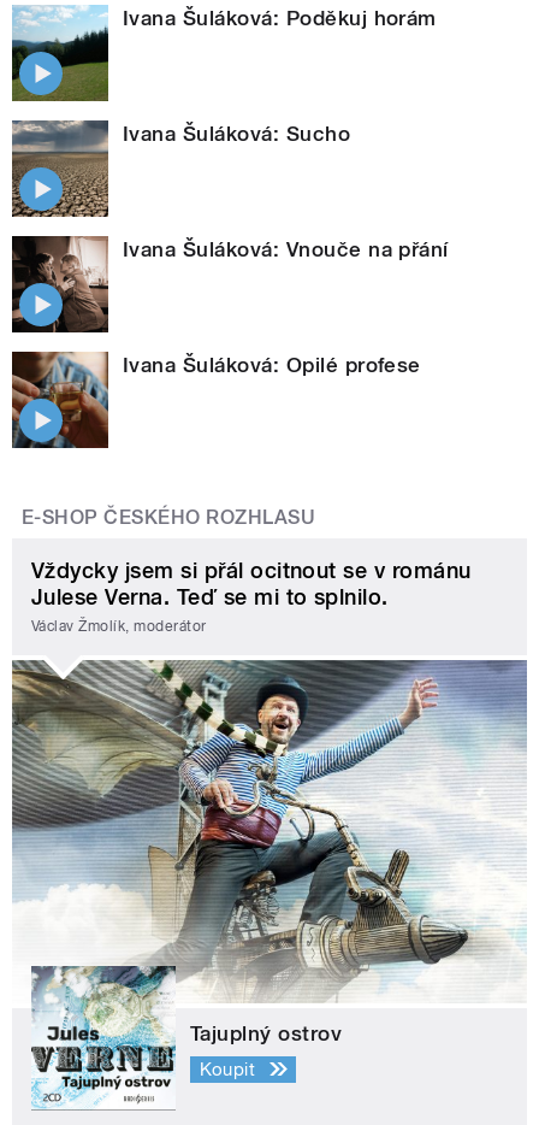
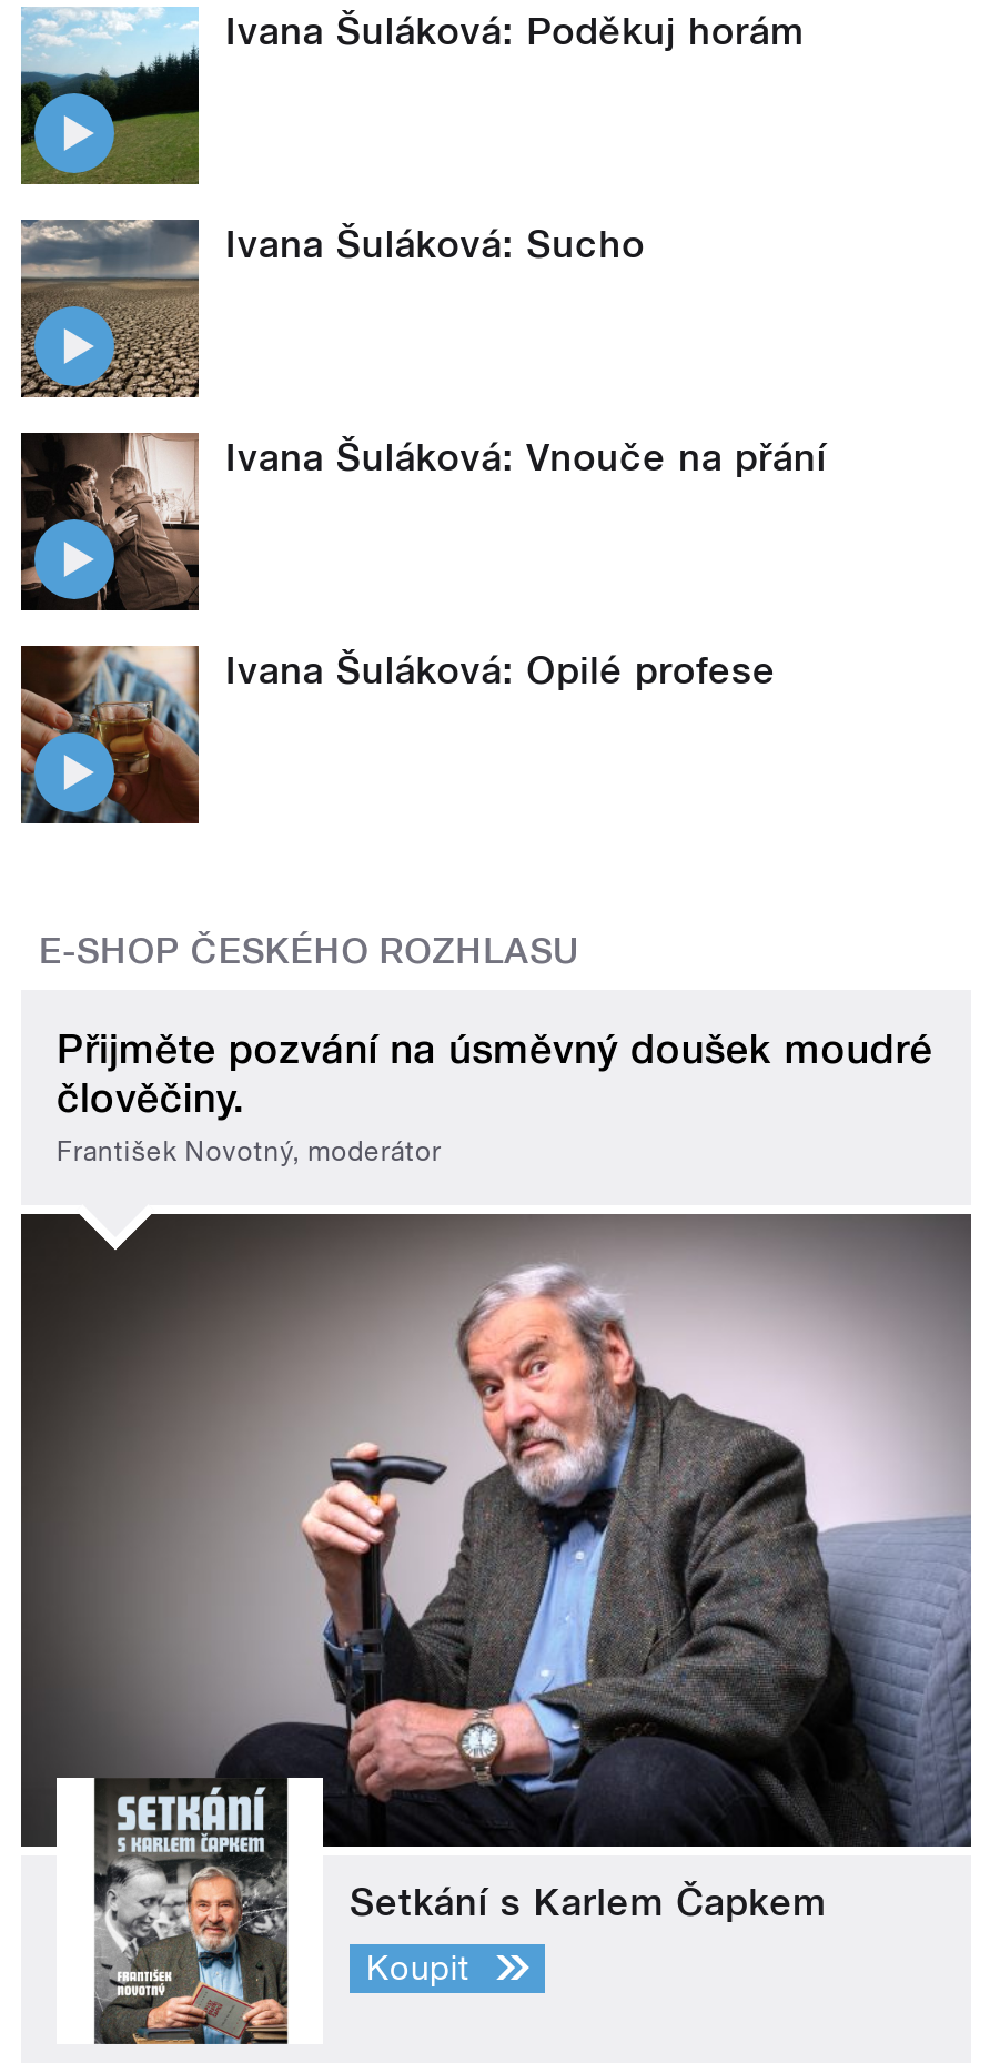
[31,558,471,634] Vždycky jsem si přál ocitnout se v románu | Julese Verna. Teď se mi to splnilo. | Václav Žmolík, moderátor -> [57,1026,933,1167] Přijměte pozvání na úsměvný doušek moudré | člověčiny. | František Novotný, moderátor
[11,660,527,1111] [image] | Tajuplný ostrov -> [19,1212,973,2046] [image] | Setkání s Karlem Čapkem

